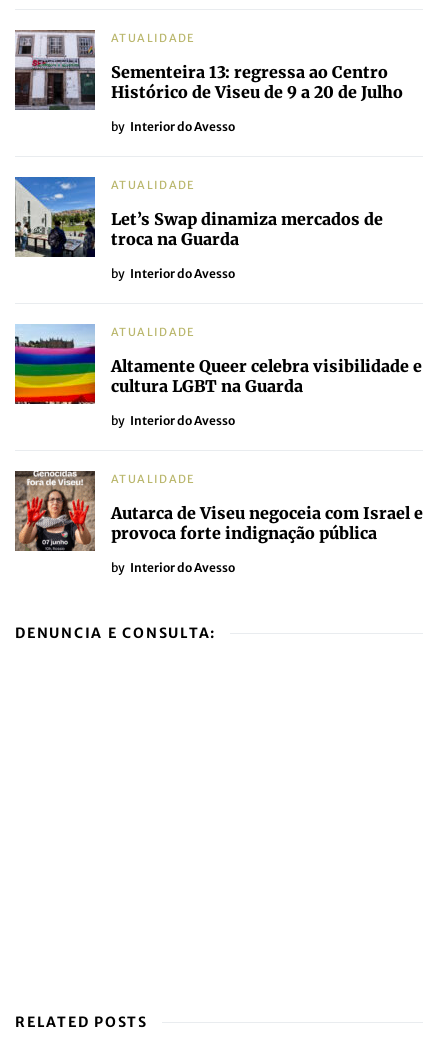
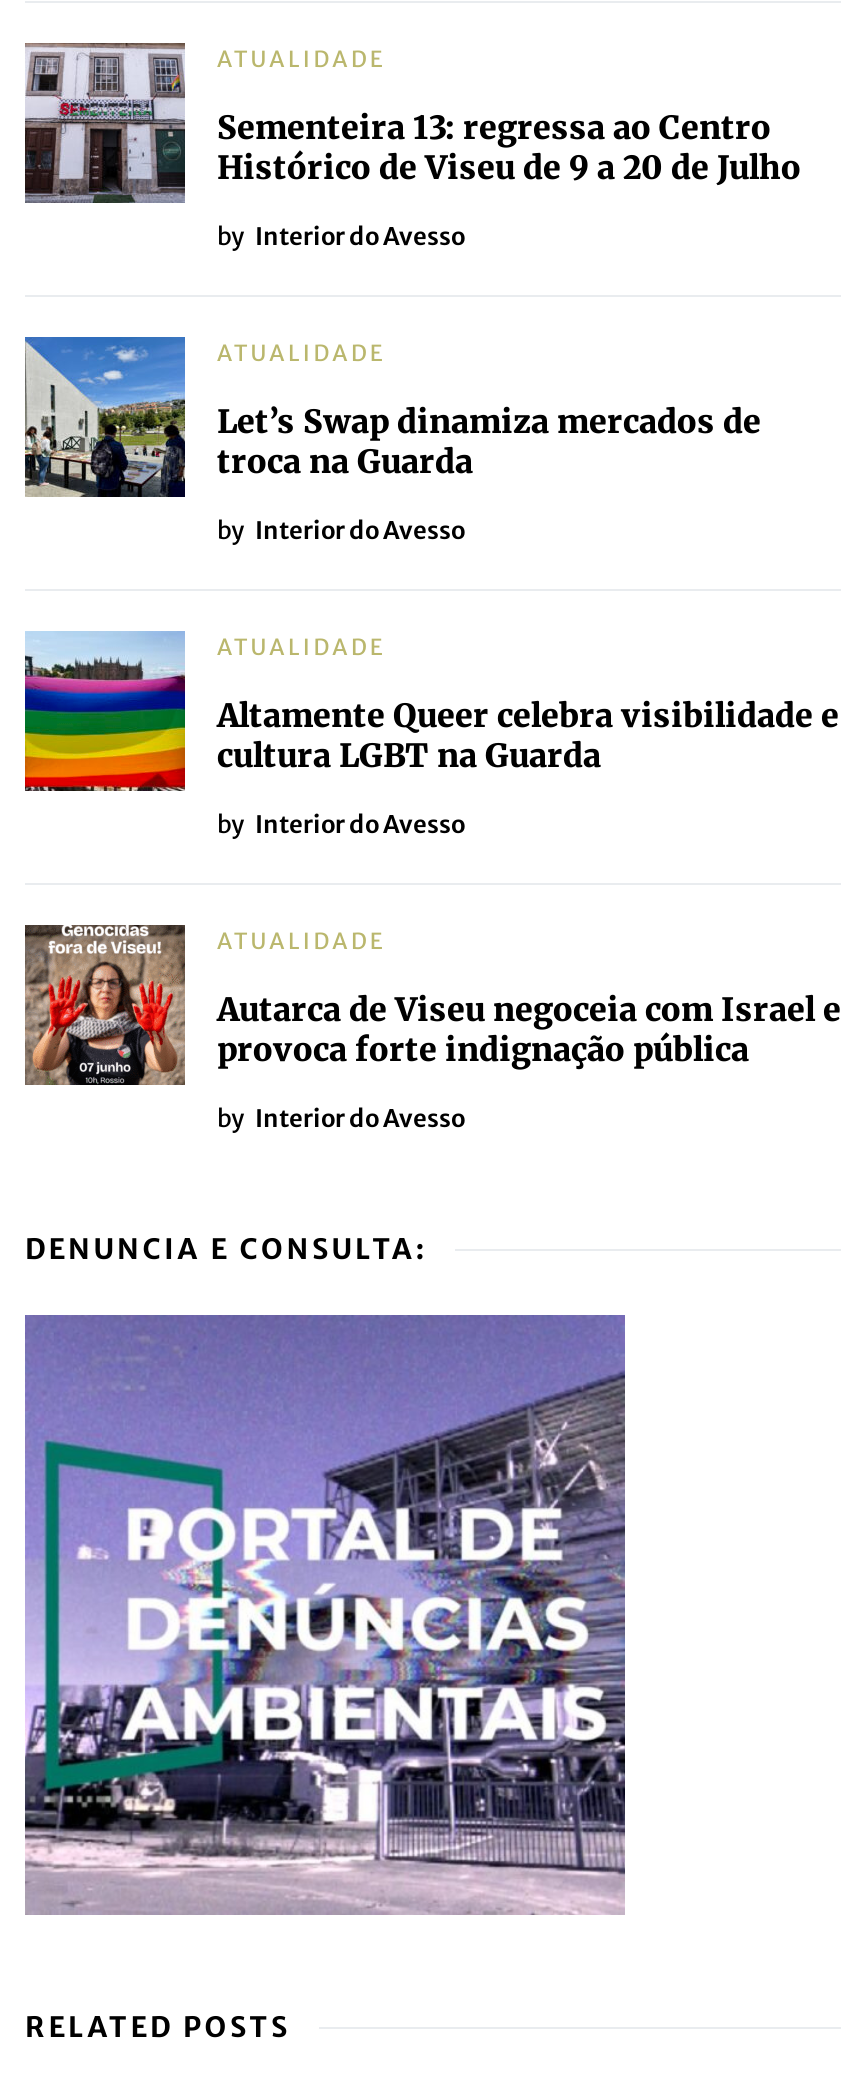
none -> [23,1313,627,1917] [image]

